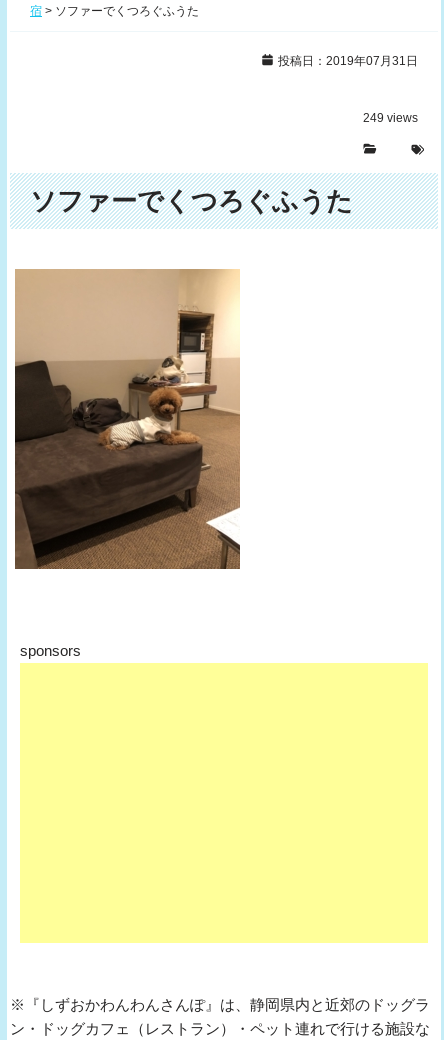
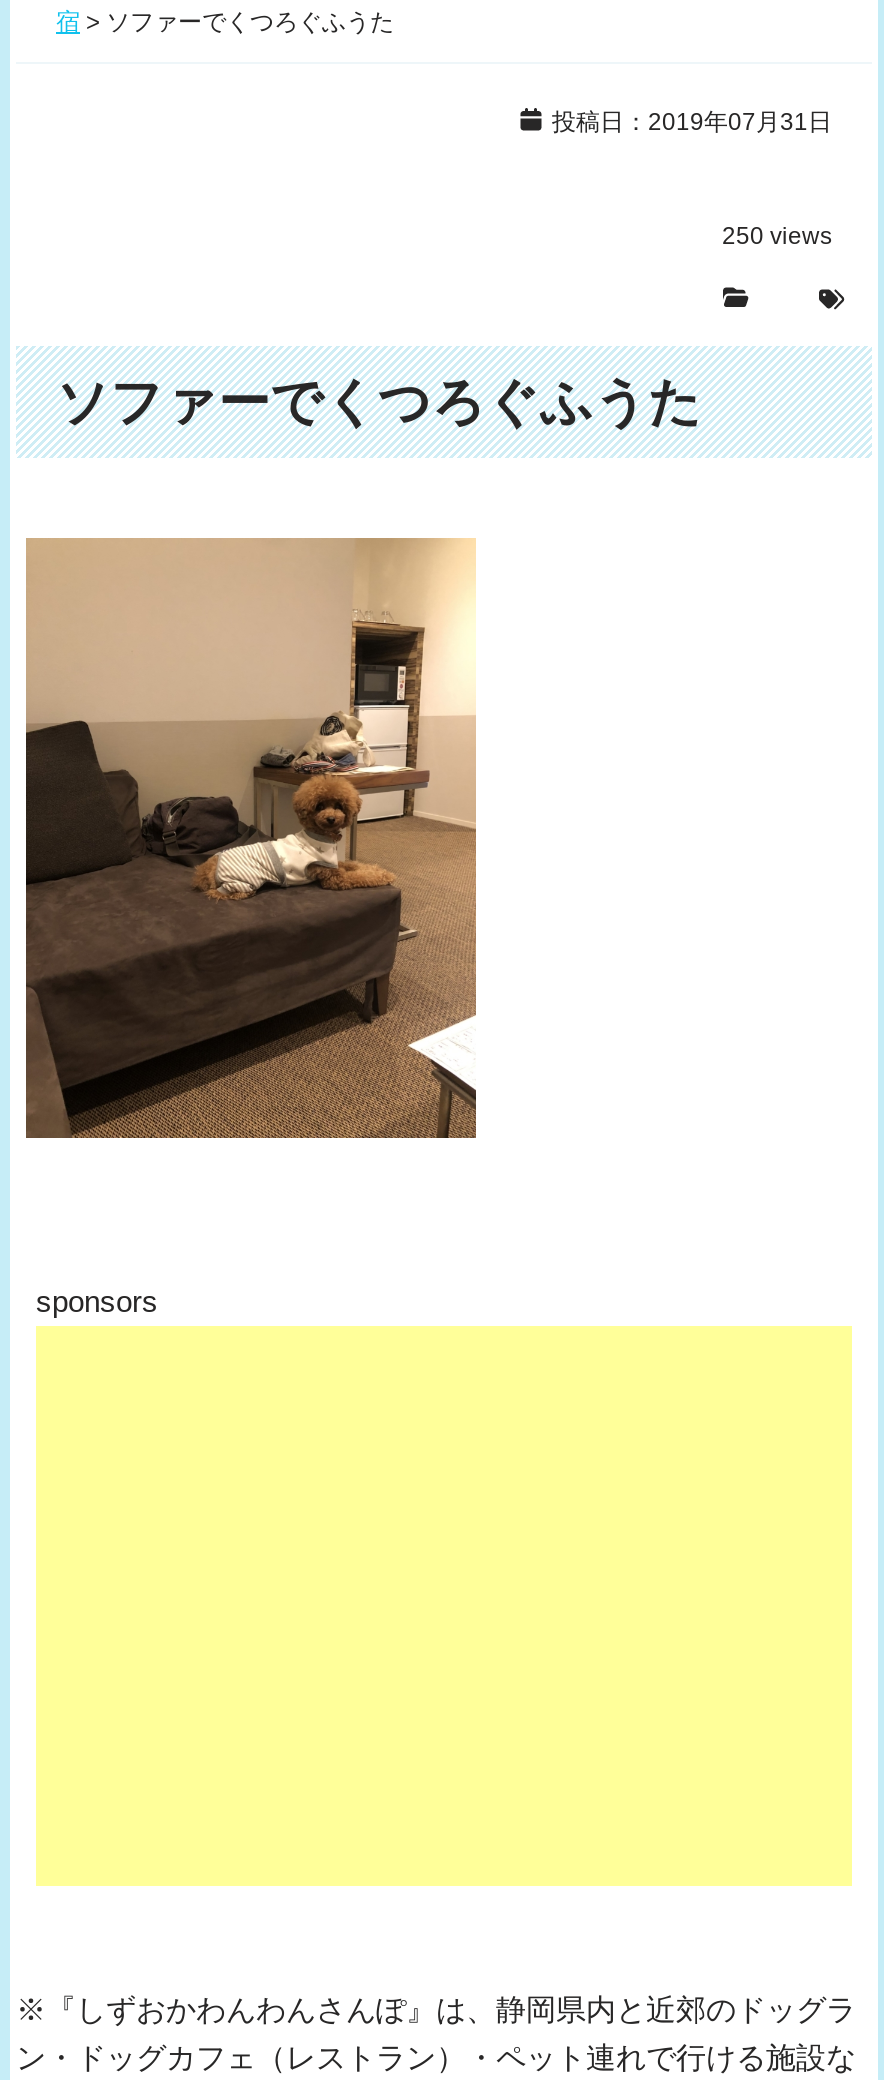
[363,110,418,124] 249 views -> [722,221,832,249] 250 views

